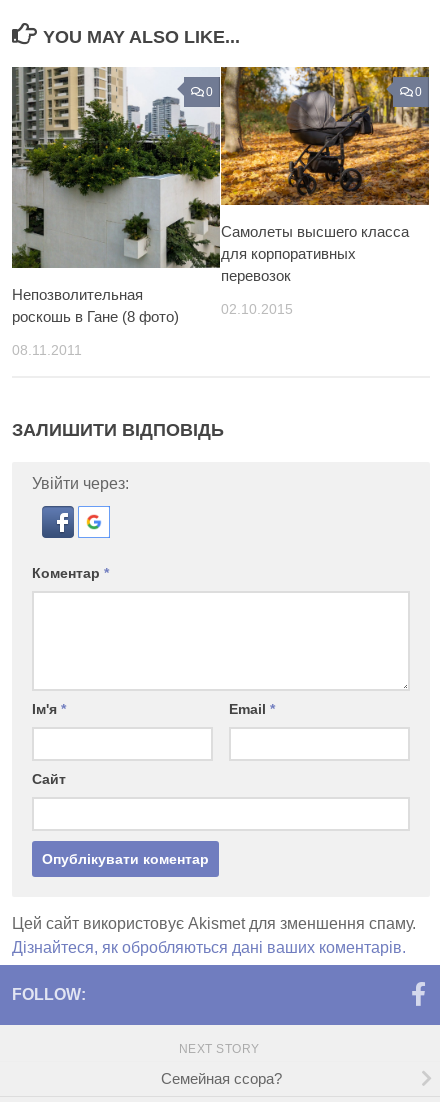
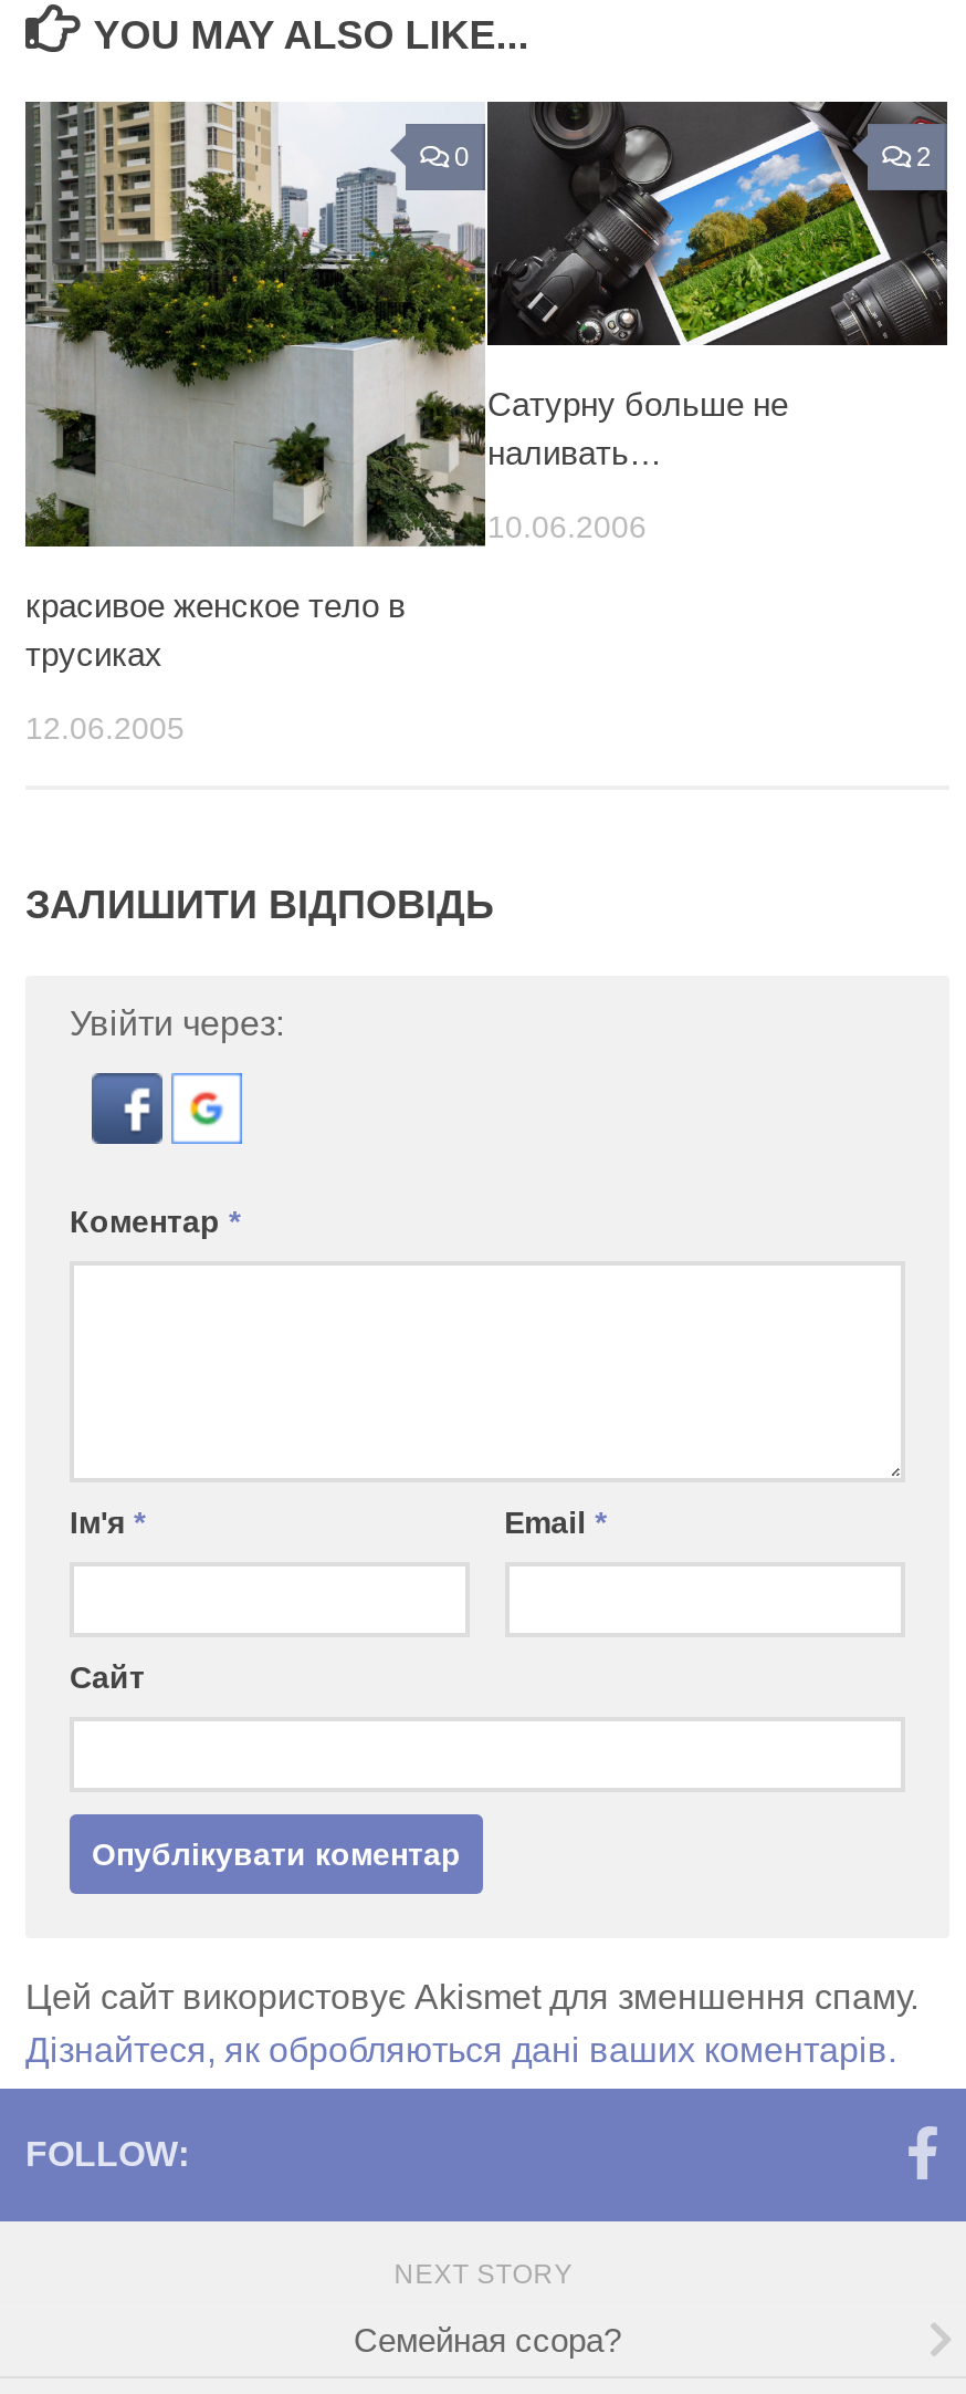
[220,66,430,206] [image] | 0 -> [485,100,949,407] [image] | 2
[221,223,409,284] Самолеты высшего класса | для корпоративных | перевозок -> [487,385,788,472] Сатурну больше не | наливать…
[12,286,179,325] Непозволительная | роскошь в Гане (8 фото) -> [25,586,406,672] красивое женское тело в | трусиках
[221,301,293,317] 02.10.2015 -> [487,509,647,545] 10.06.2006
[12,342,82,358] 08.11.2011 -> [25,710,185,745] 12.06.2005

